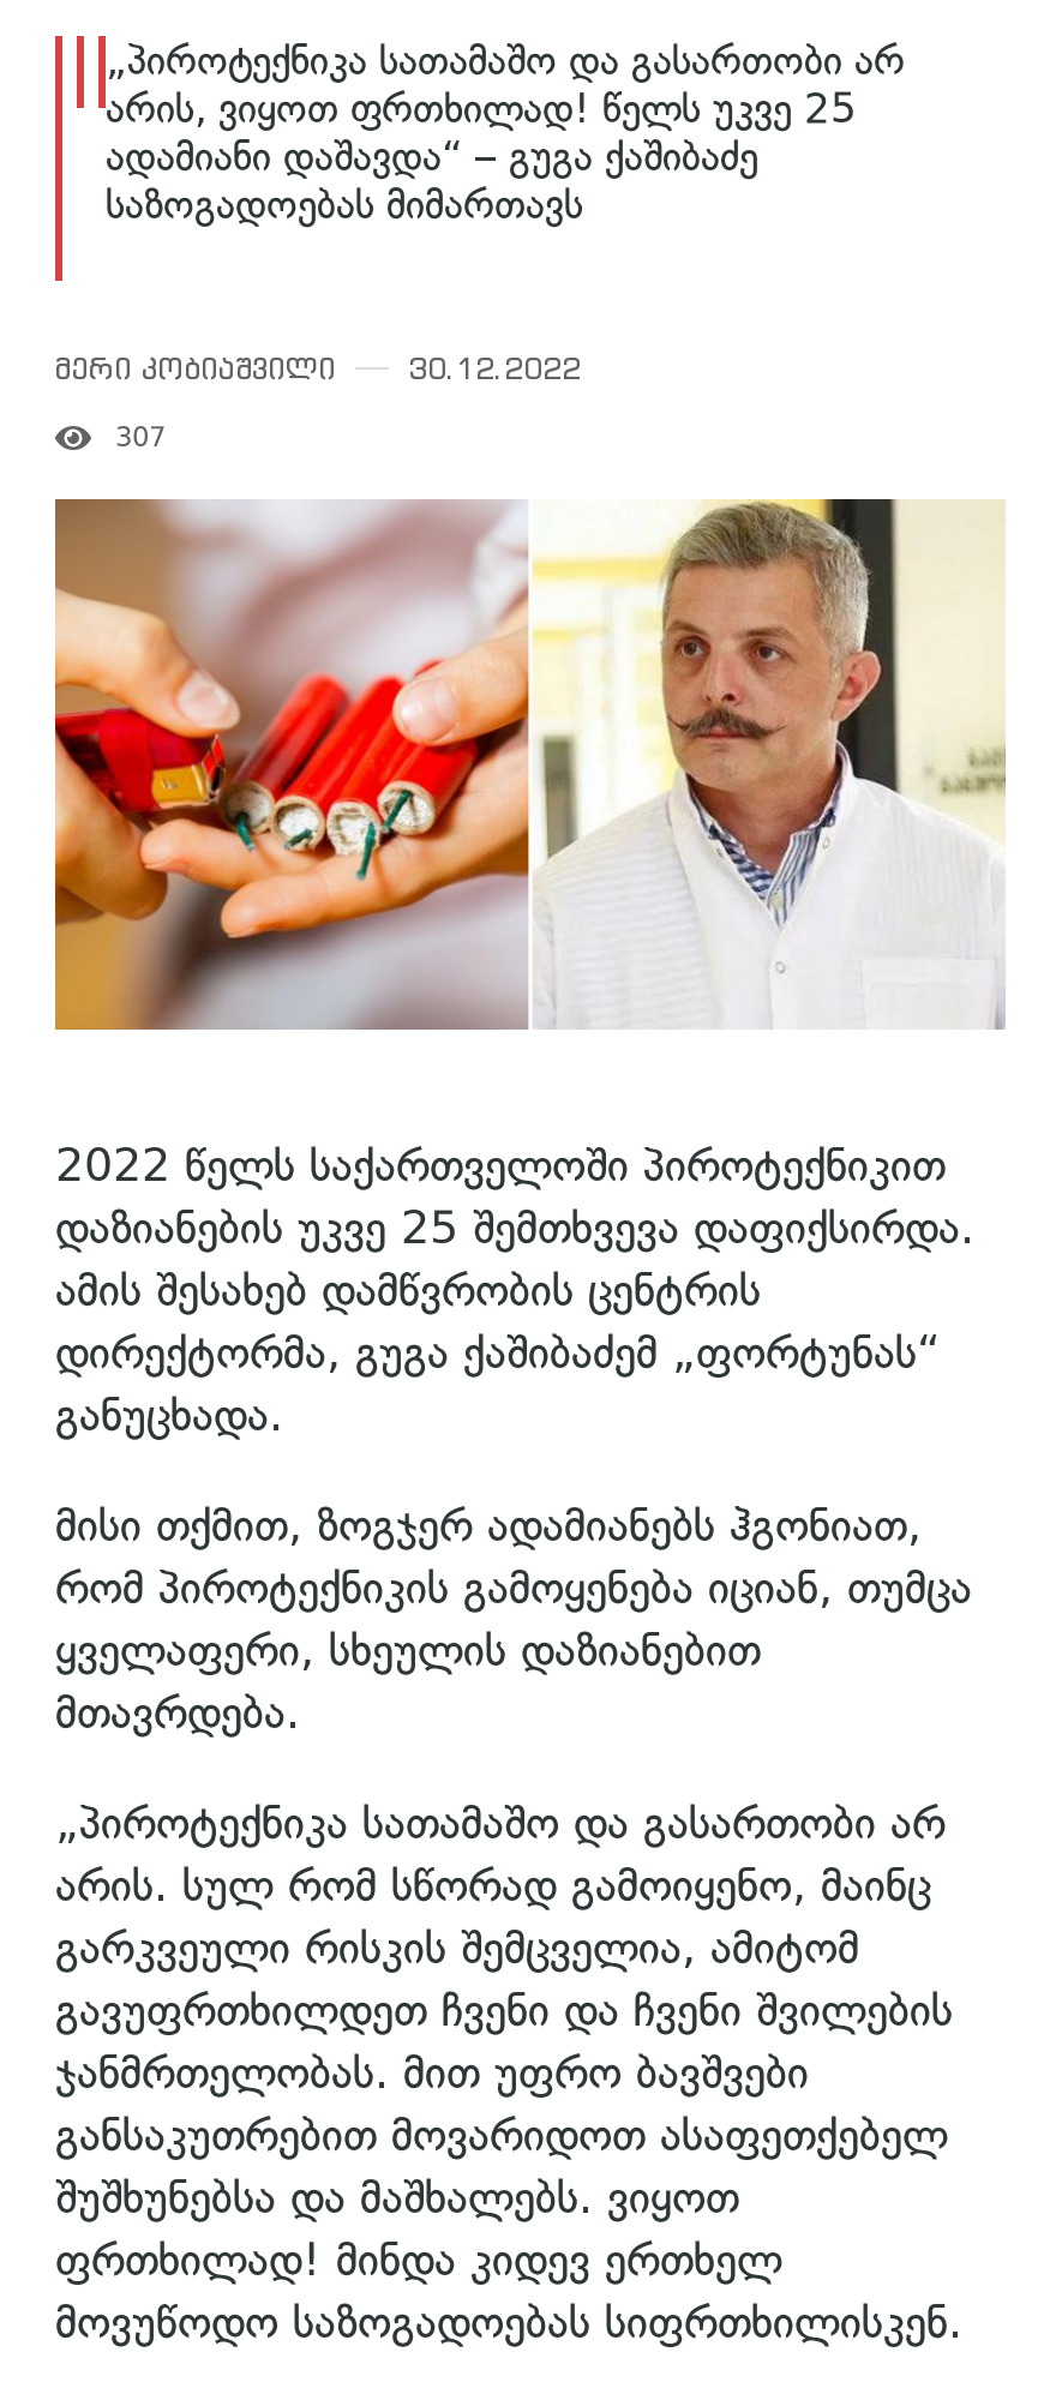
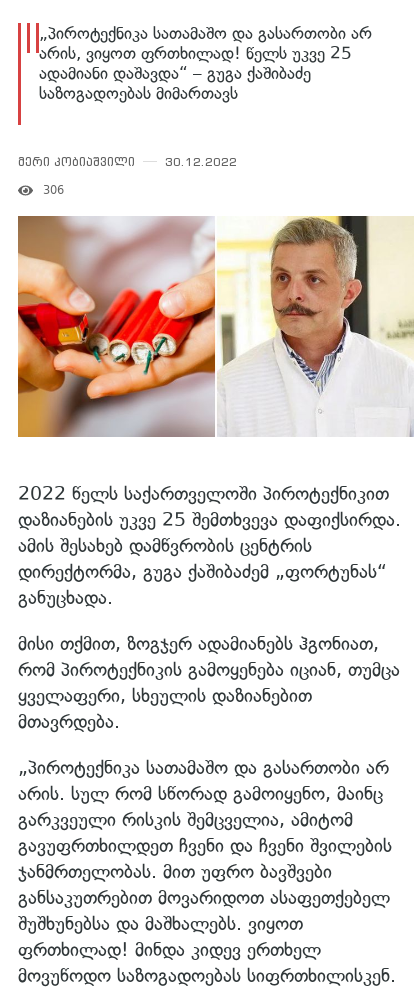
[115,420,166,453] 307 -> [43,183,64,197] 306

